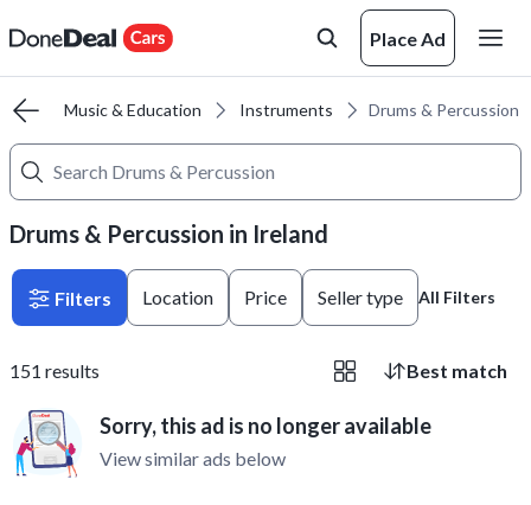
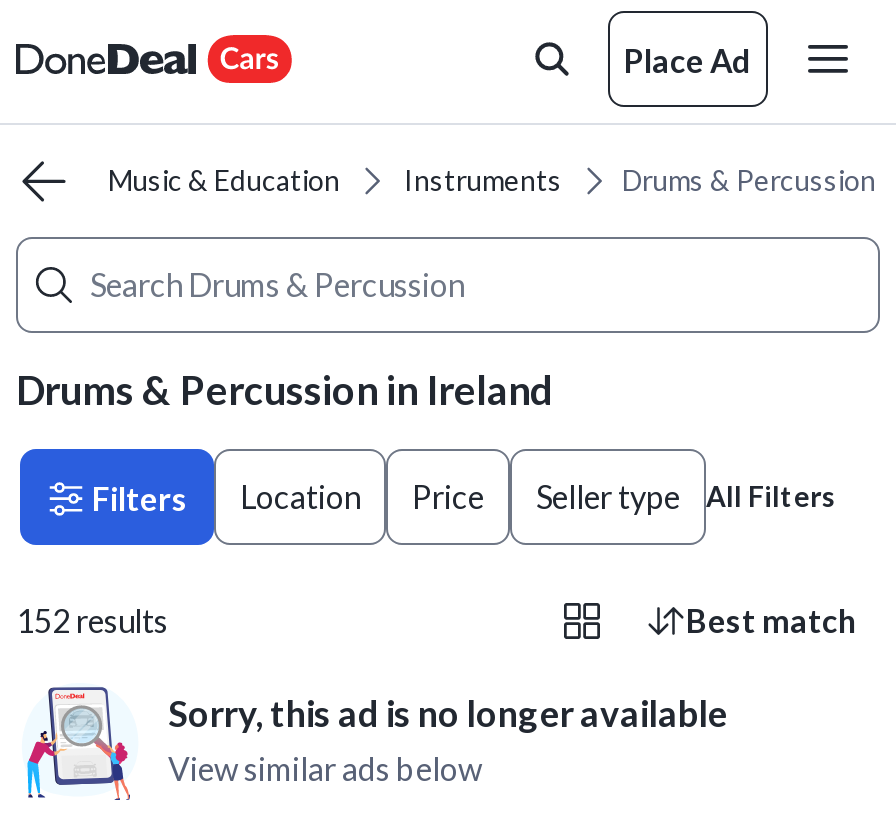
[9,359,100,382] 151 results -> [16,601,168,639] 152 results

